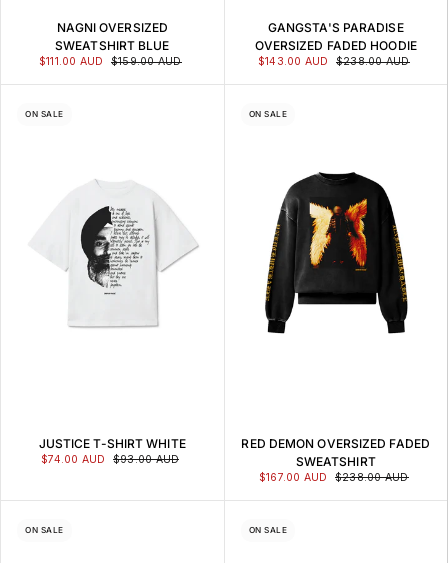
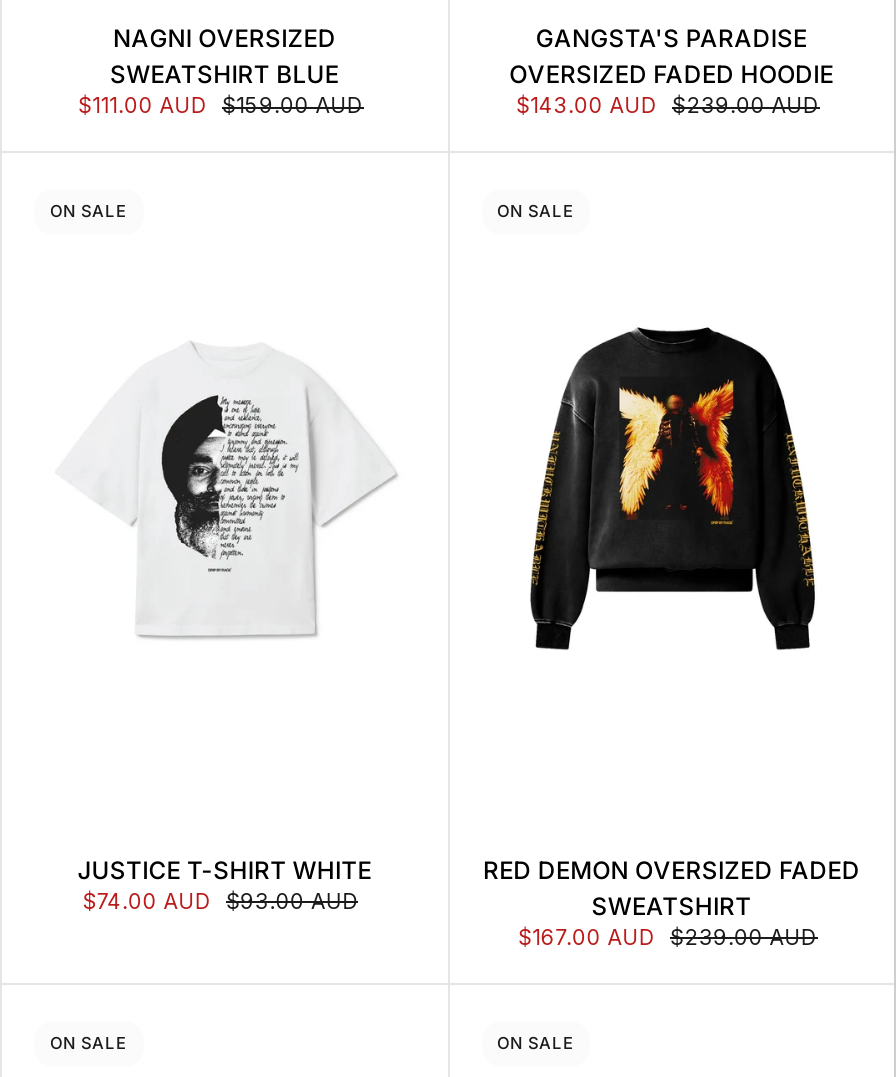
[258,55,410,68] $143.00 AUD $238.00 AUD -> [516,93,819,119] $143.00 AUD $239.00 AUD
[259,471,409,484] $167.00 AUD $238.00 AUD -> [518,925,817,951] $167.00 AUD $239.00 AUD

